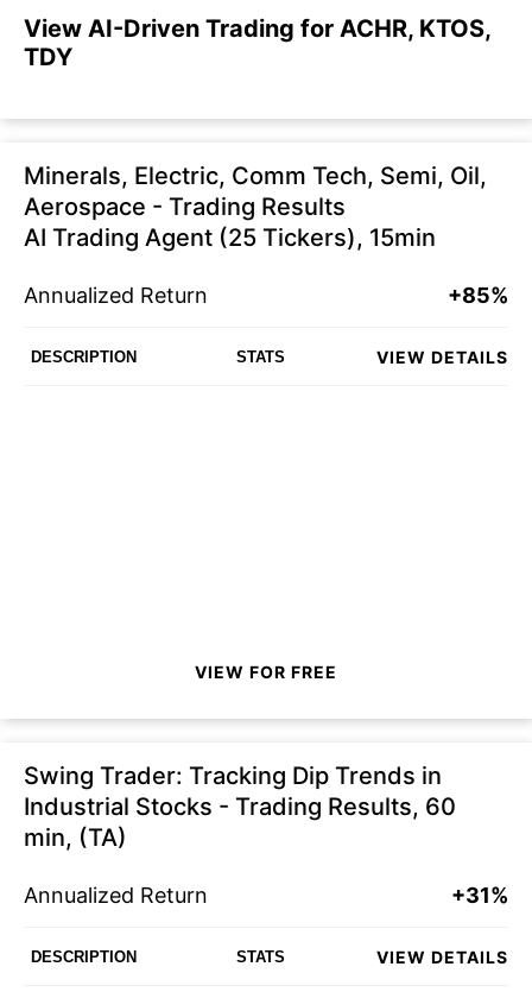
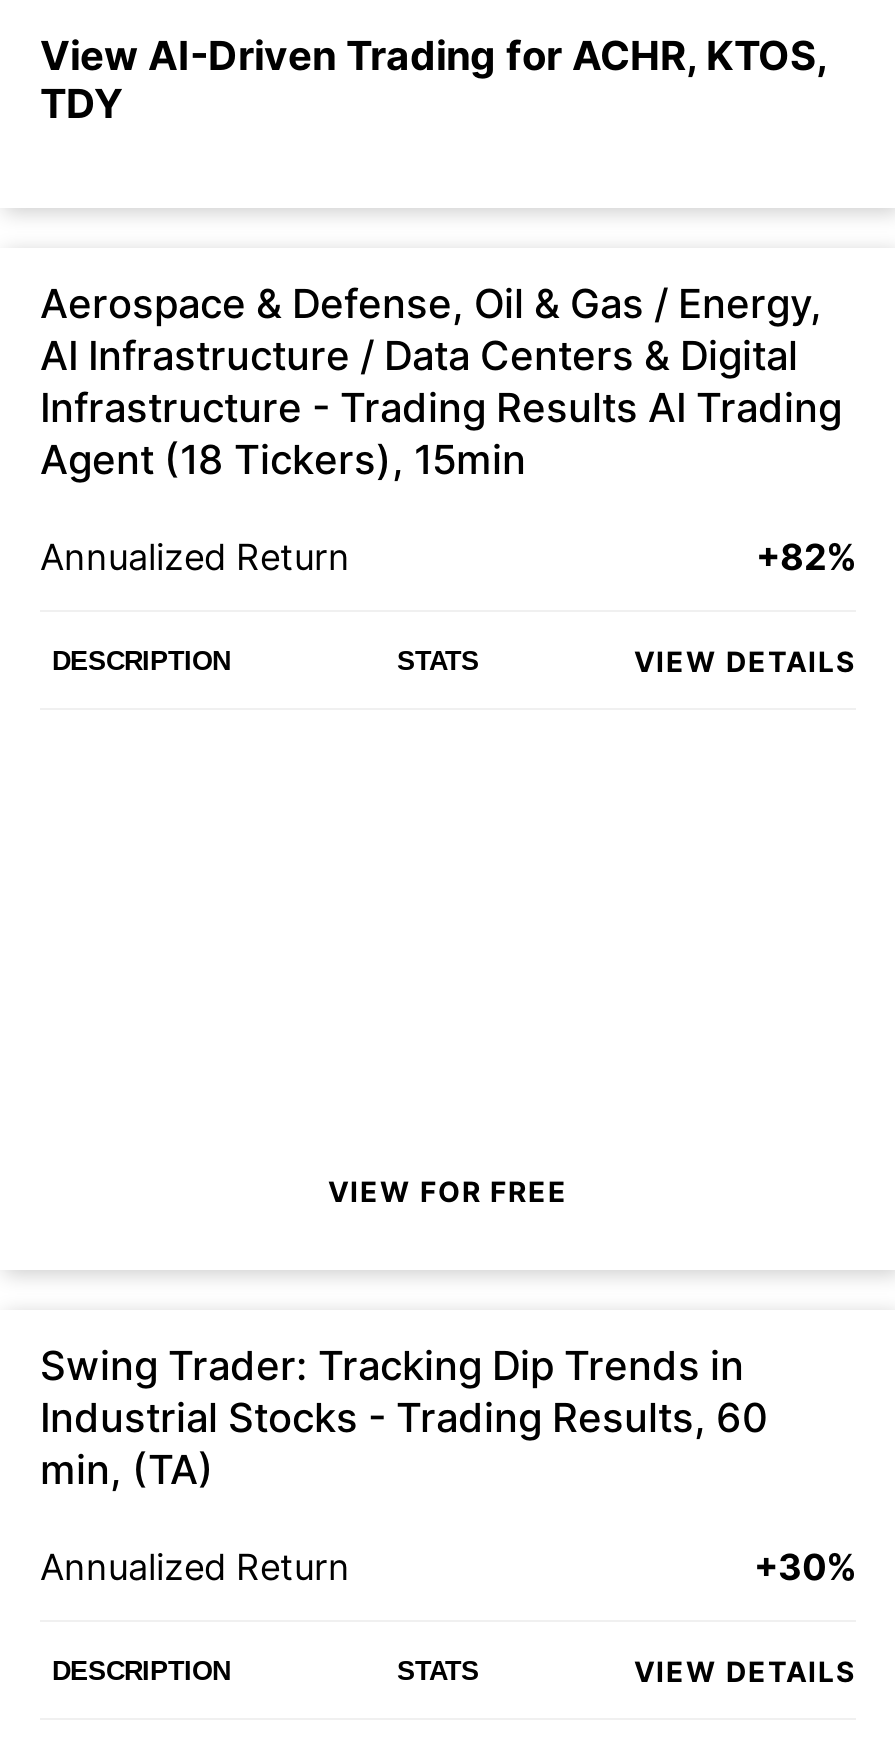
[24,162,487,252] Minerals, Electric, Comm Tech, Semi, Oil, | Aerospace - Trading Results | AI Trading Agent (25 Tickers), 15min -> [40,280,842,484] Aerospace & Defense, Oil & Gas / Energy, | AI Infrastructure / Data Centers & Digital | Infrastructure - Trading Results AI Trading | Agent (18 Tickers), 15min
[448,283,508,308] +85% -> [756,536,856,578] +82%
[451,883,508,908] +31% -> [754,1546,856,1588] +30%

